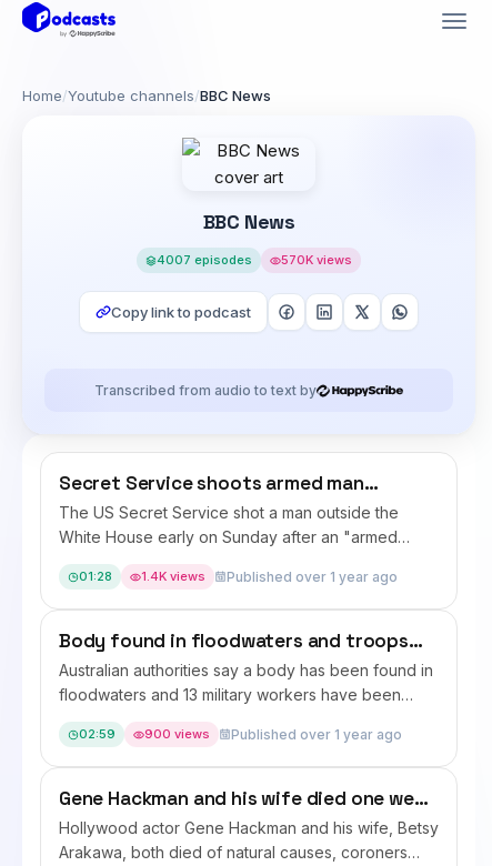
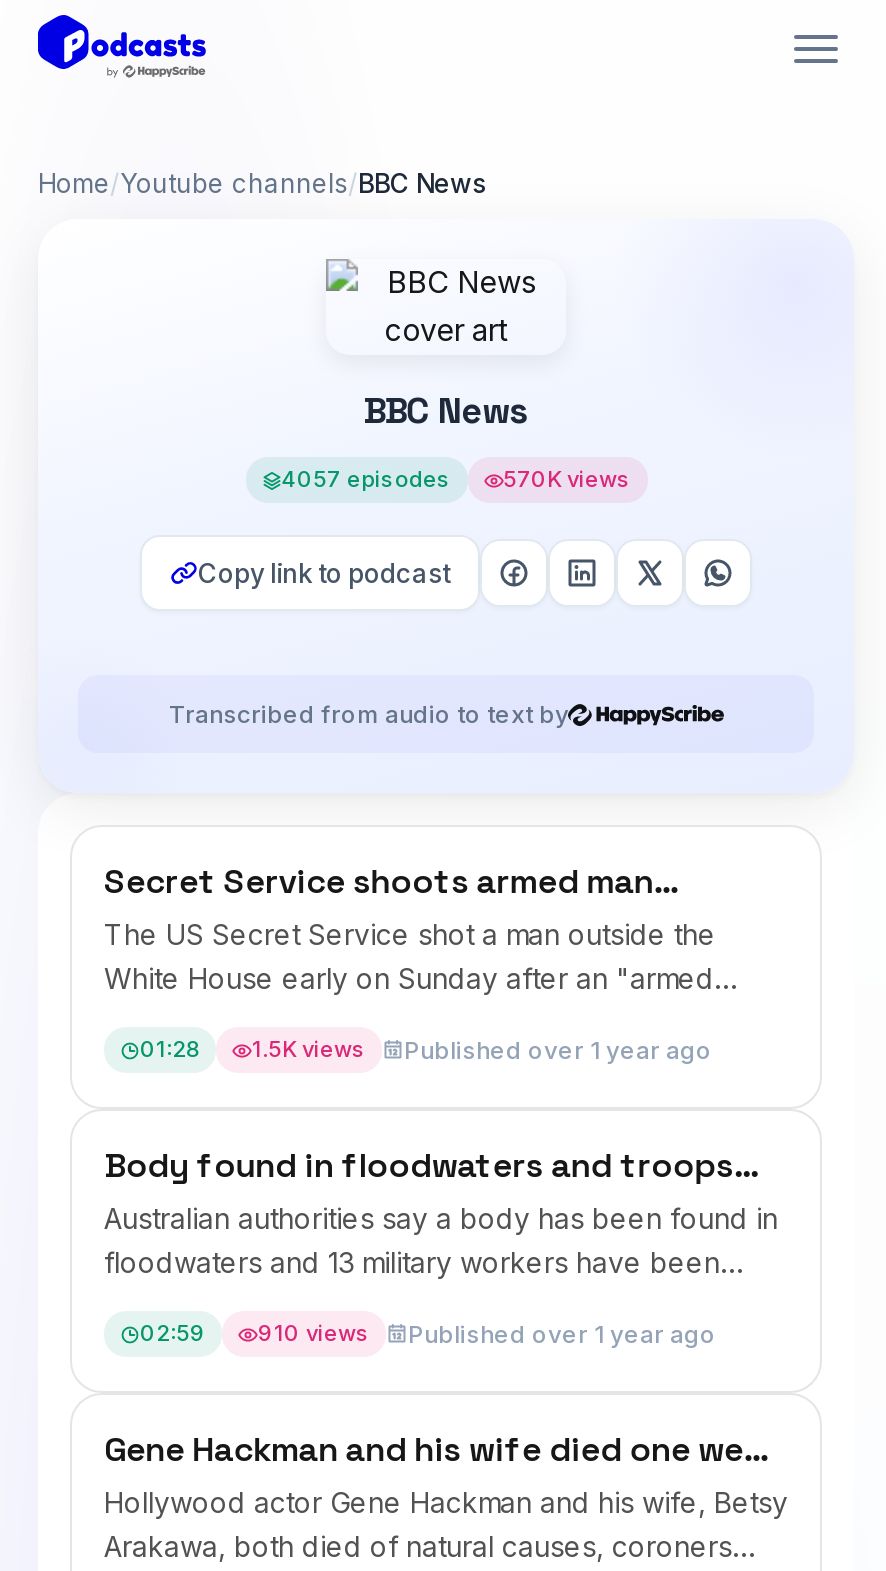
[157,252,352,268] 4007 episodes 570K views -> [281,465,631,493] 4057 episodes 570K views
[79,568,398,585] 01:28 1.4K views Published over 1 year ago -> [140,1035,712,1065] 01:28 1.5K views Published over 1 year ago
[79,726,402,743] 02:59 900 views Published over 1 year ago -> [140,1319,716,1349] 02:59 910 views Published over 1 year ago

